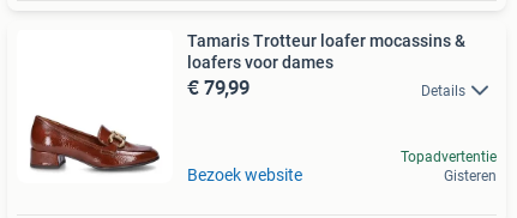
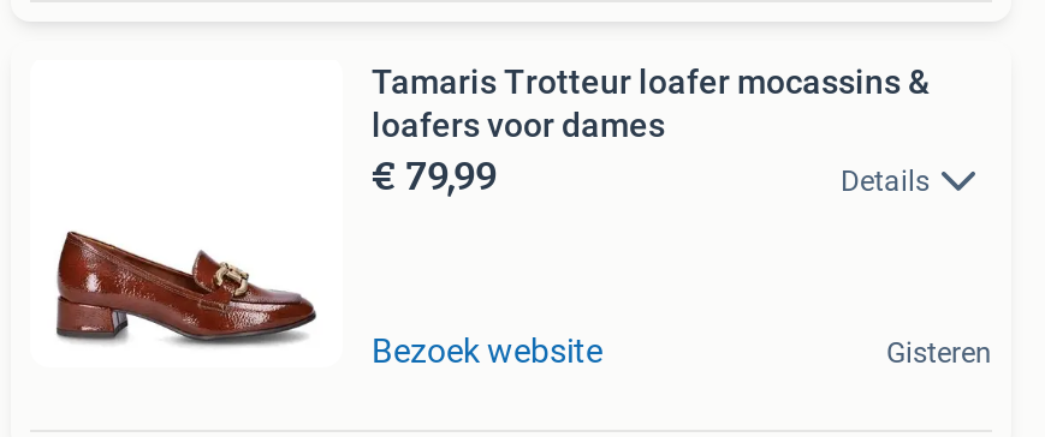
[401,149,497,166] Topadvertentie -> none

